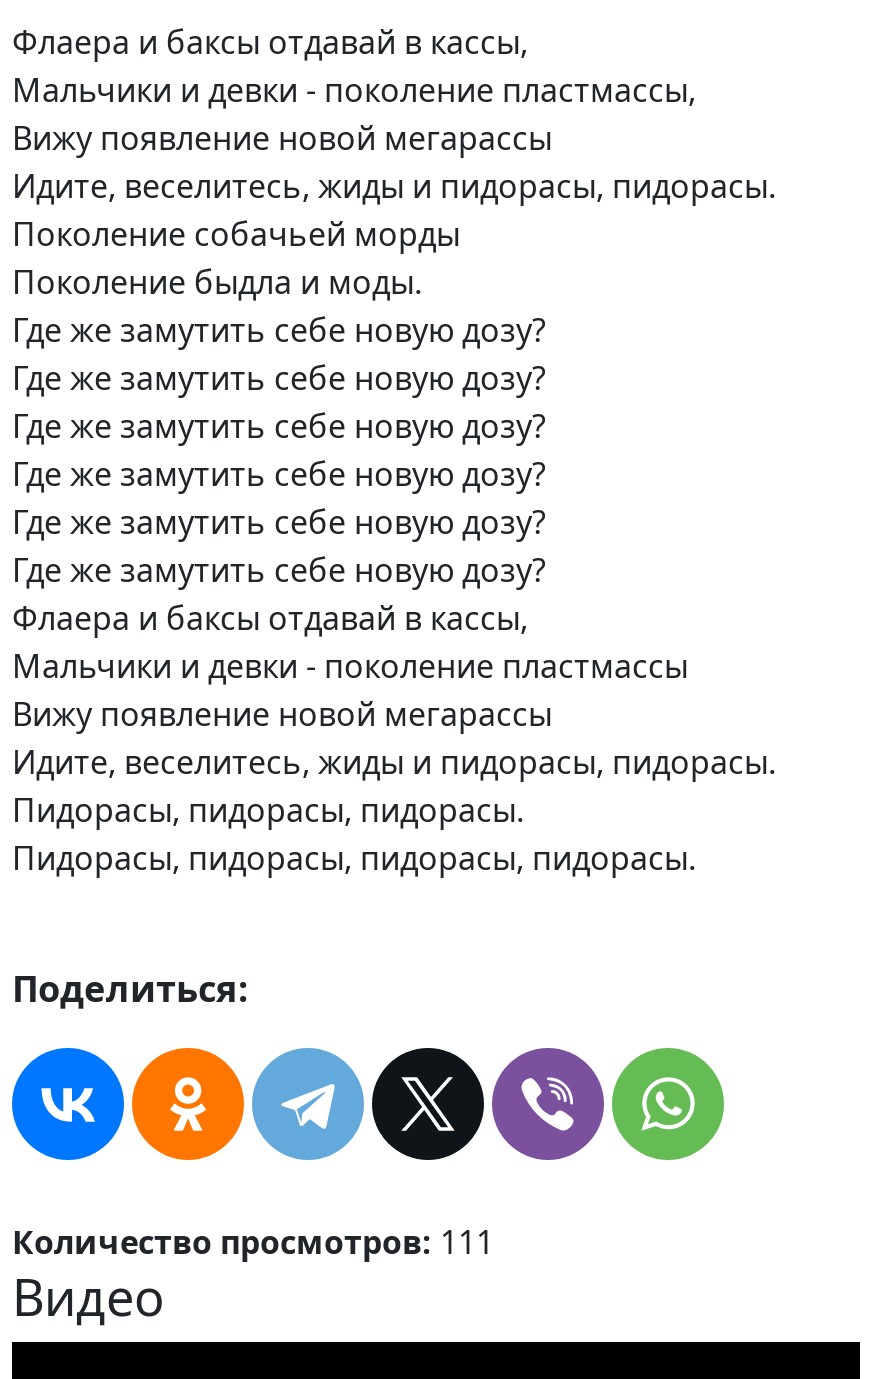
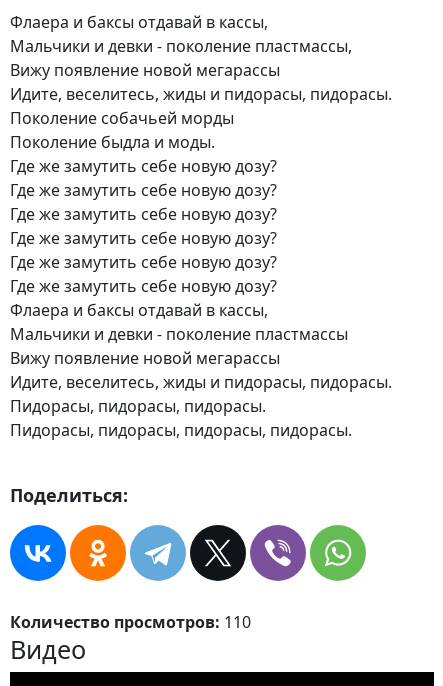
[12,1220,494,1264] Количество просмотров: 111 -> [10,611,251,633] Количество просмотров: 110

